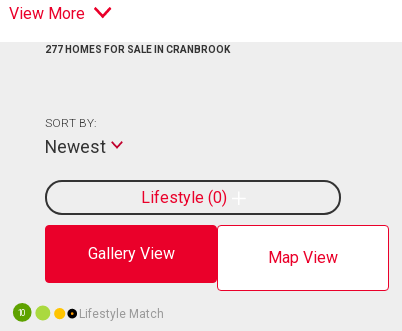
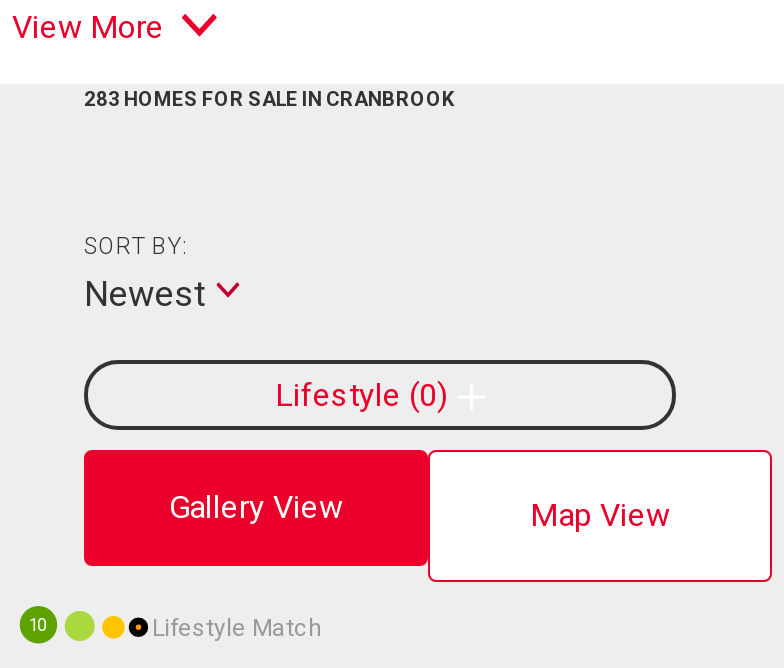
[45,44,230,55] 277 HOMES FOR SALE IN CRANBROOK -> [84,88,454,110] 283 HOMES FOR SALE IN CRANBROOK

